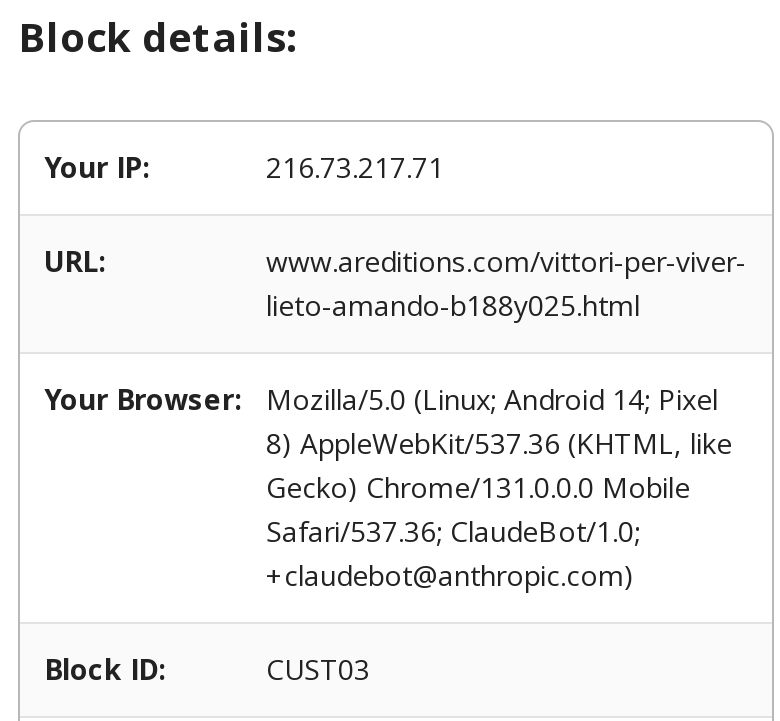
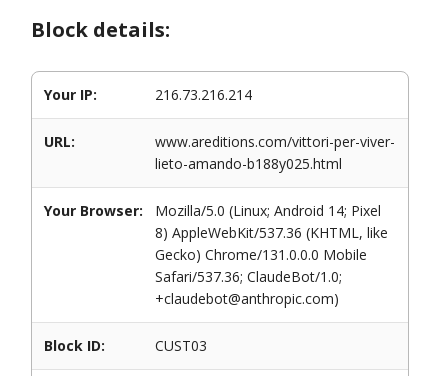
[266,148,444,186] 216.73.217.71 -> [155,85,252,104] 216.73.216.214

